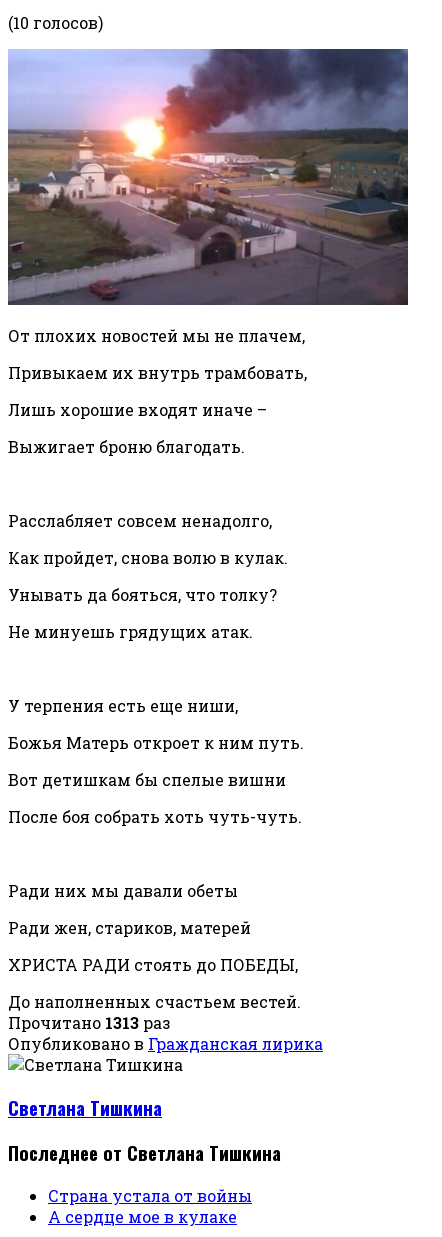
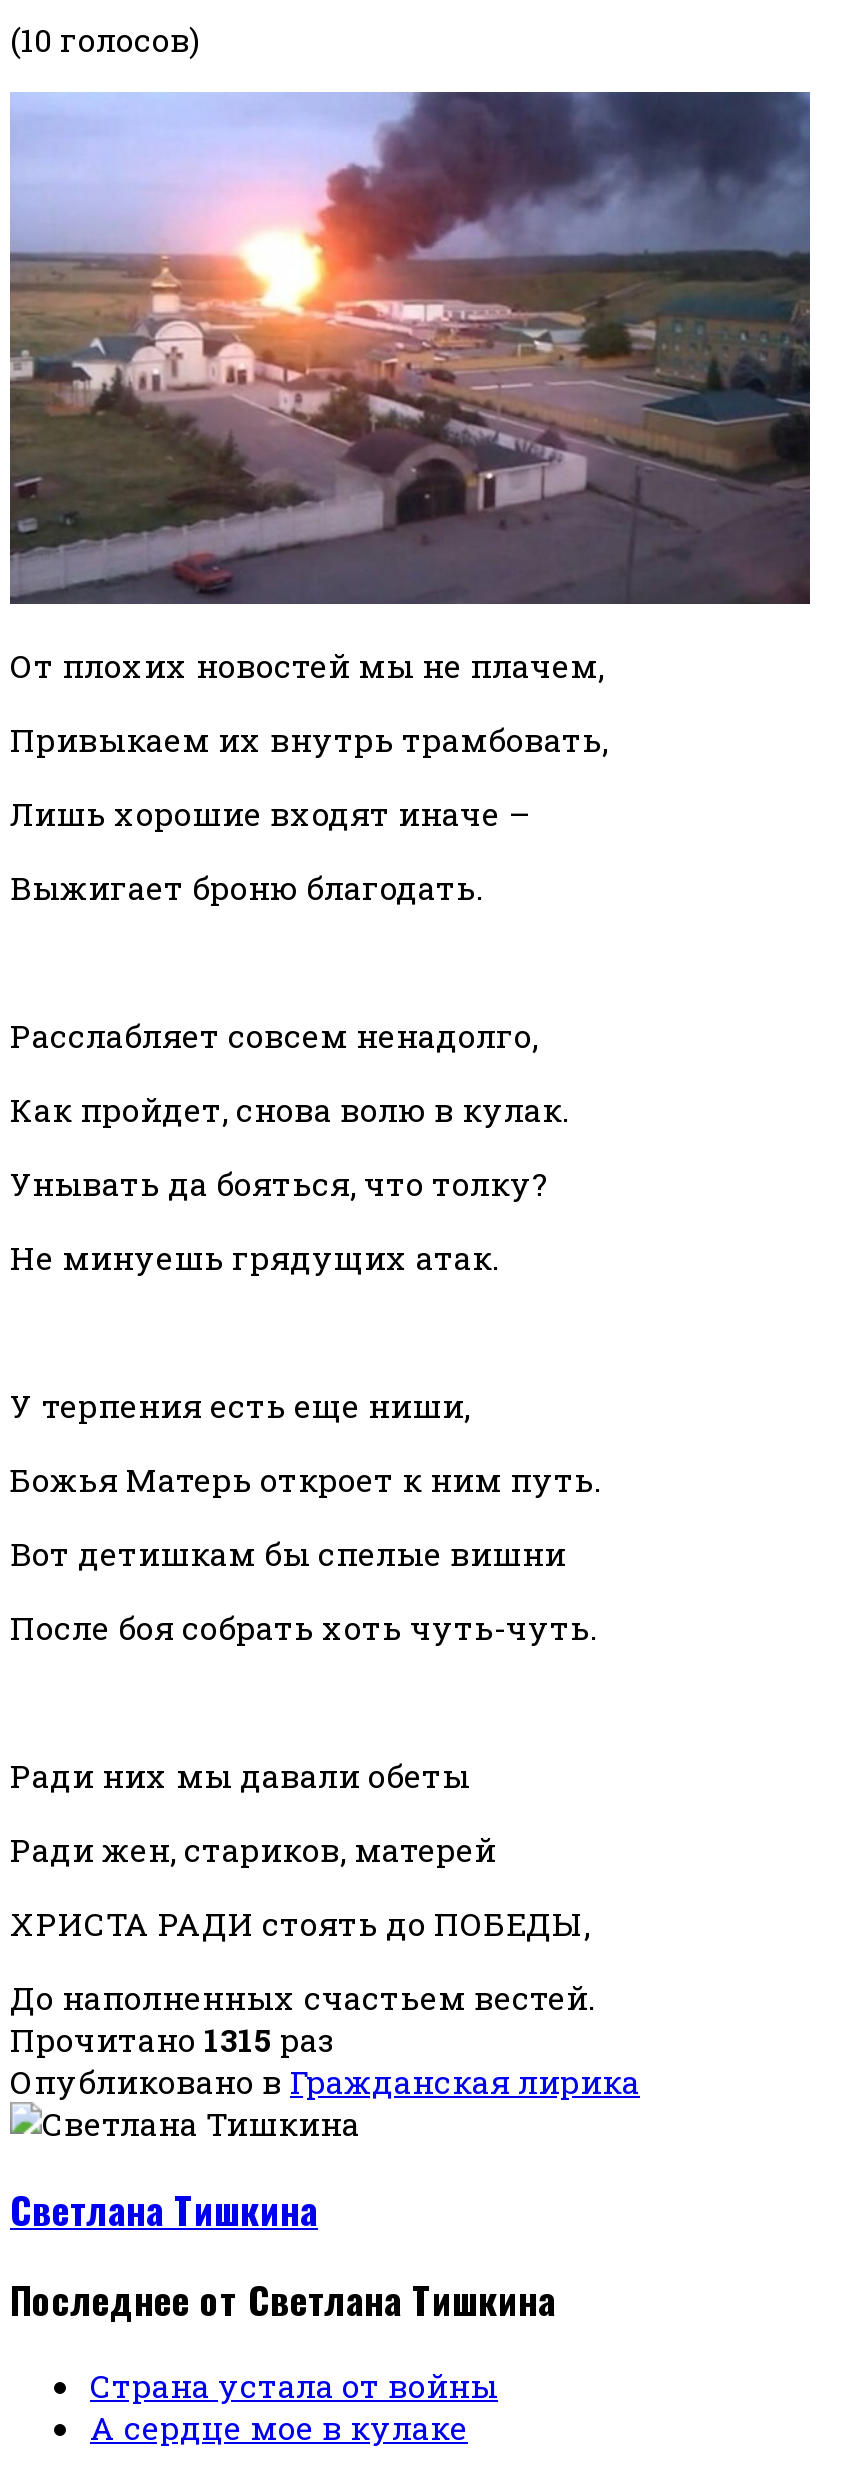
[8,1012,171,1033] Прочитано 1313 раз -> [10,2018,336,2060] Прочитано 1315 раз

